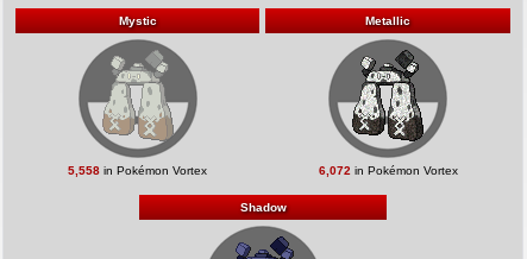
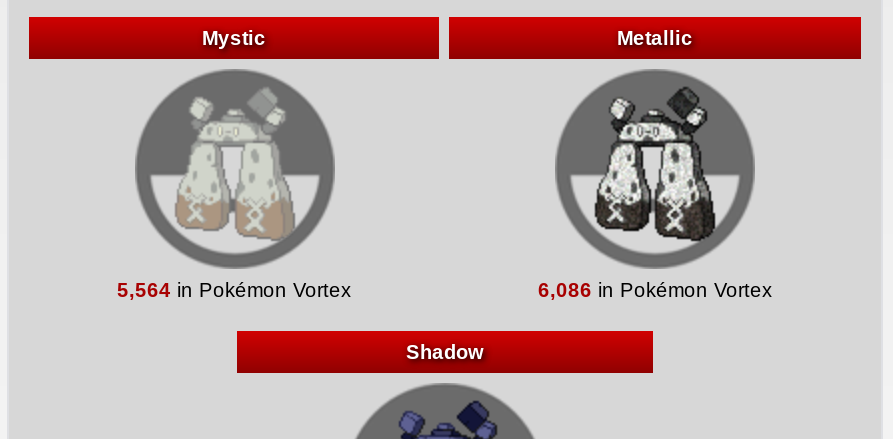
[68,164,207,177] 5,558 in Pokémon Vortex -> [117,279,351,301] 5,564 in Pokémon Vortex
[318,164,457,177] 6,072 in Pokémon Vortex -> [538,279,772,301] 6,086 in Pokémon Vortex

